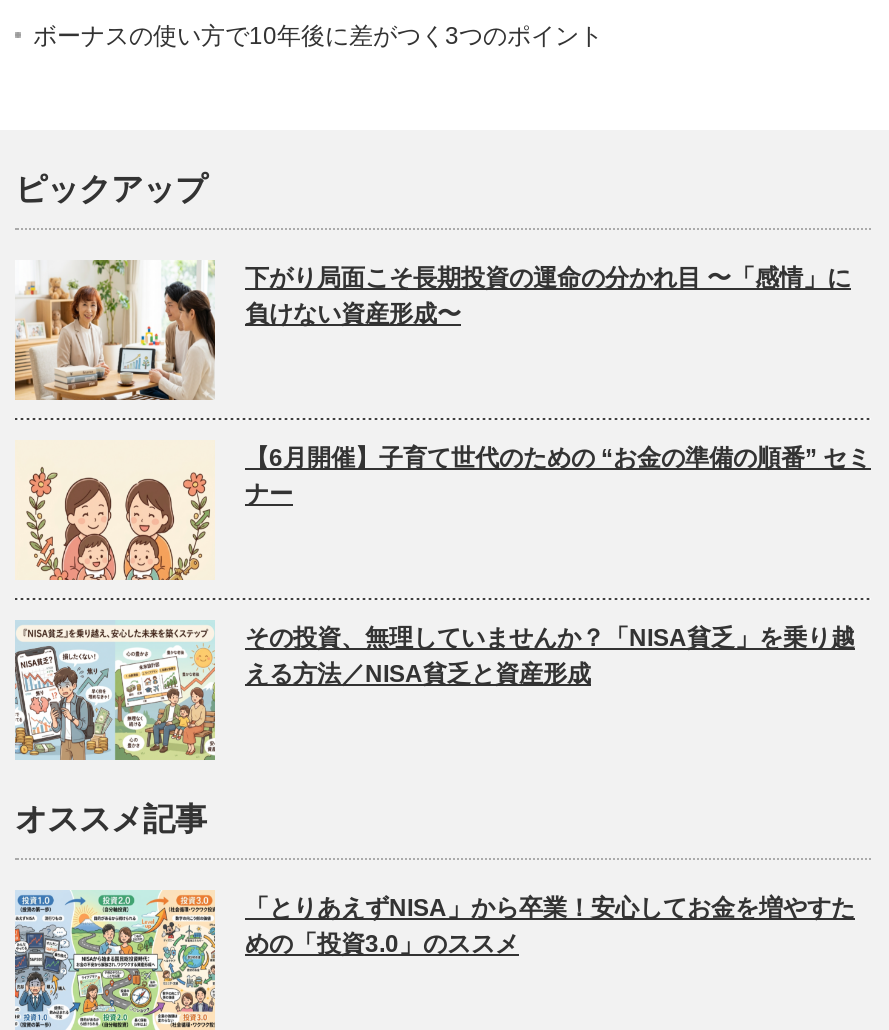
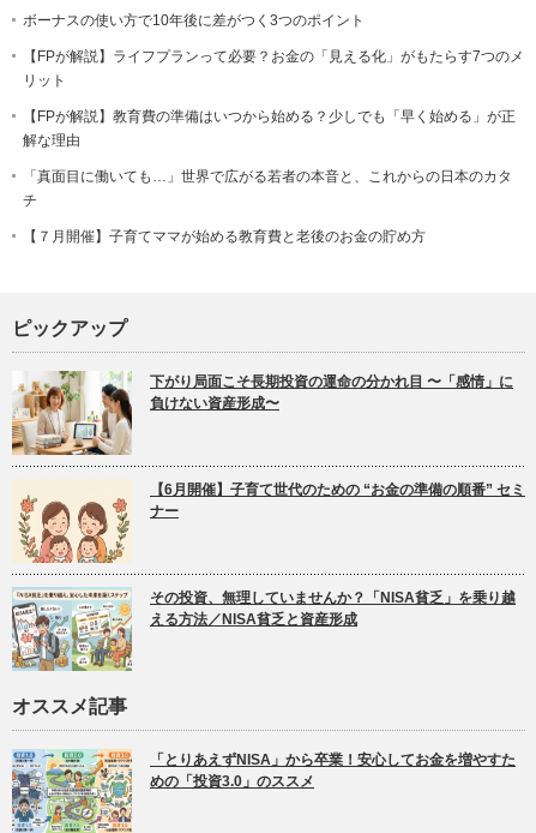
none -> [23,48,524,245] 【FPが解説】ライフプランって必要？お金の「見える化」がもたらす7つのメ | リット | 【FPが解説】教育費の準備はいつから始める？少しでも「早く始める」が正 | 解な理由 | 「真面目に働いても…」世界で広がる若者の本音と、これからの日本のカタ | チ | 【７月開催】子育てママが始める教育費と老後のお金の貯め方

